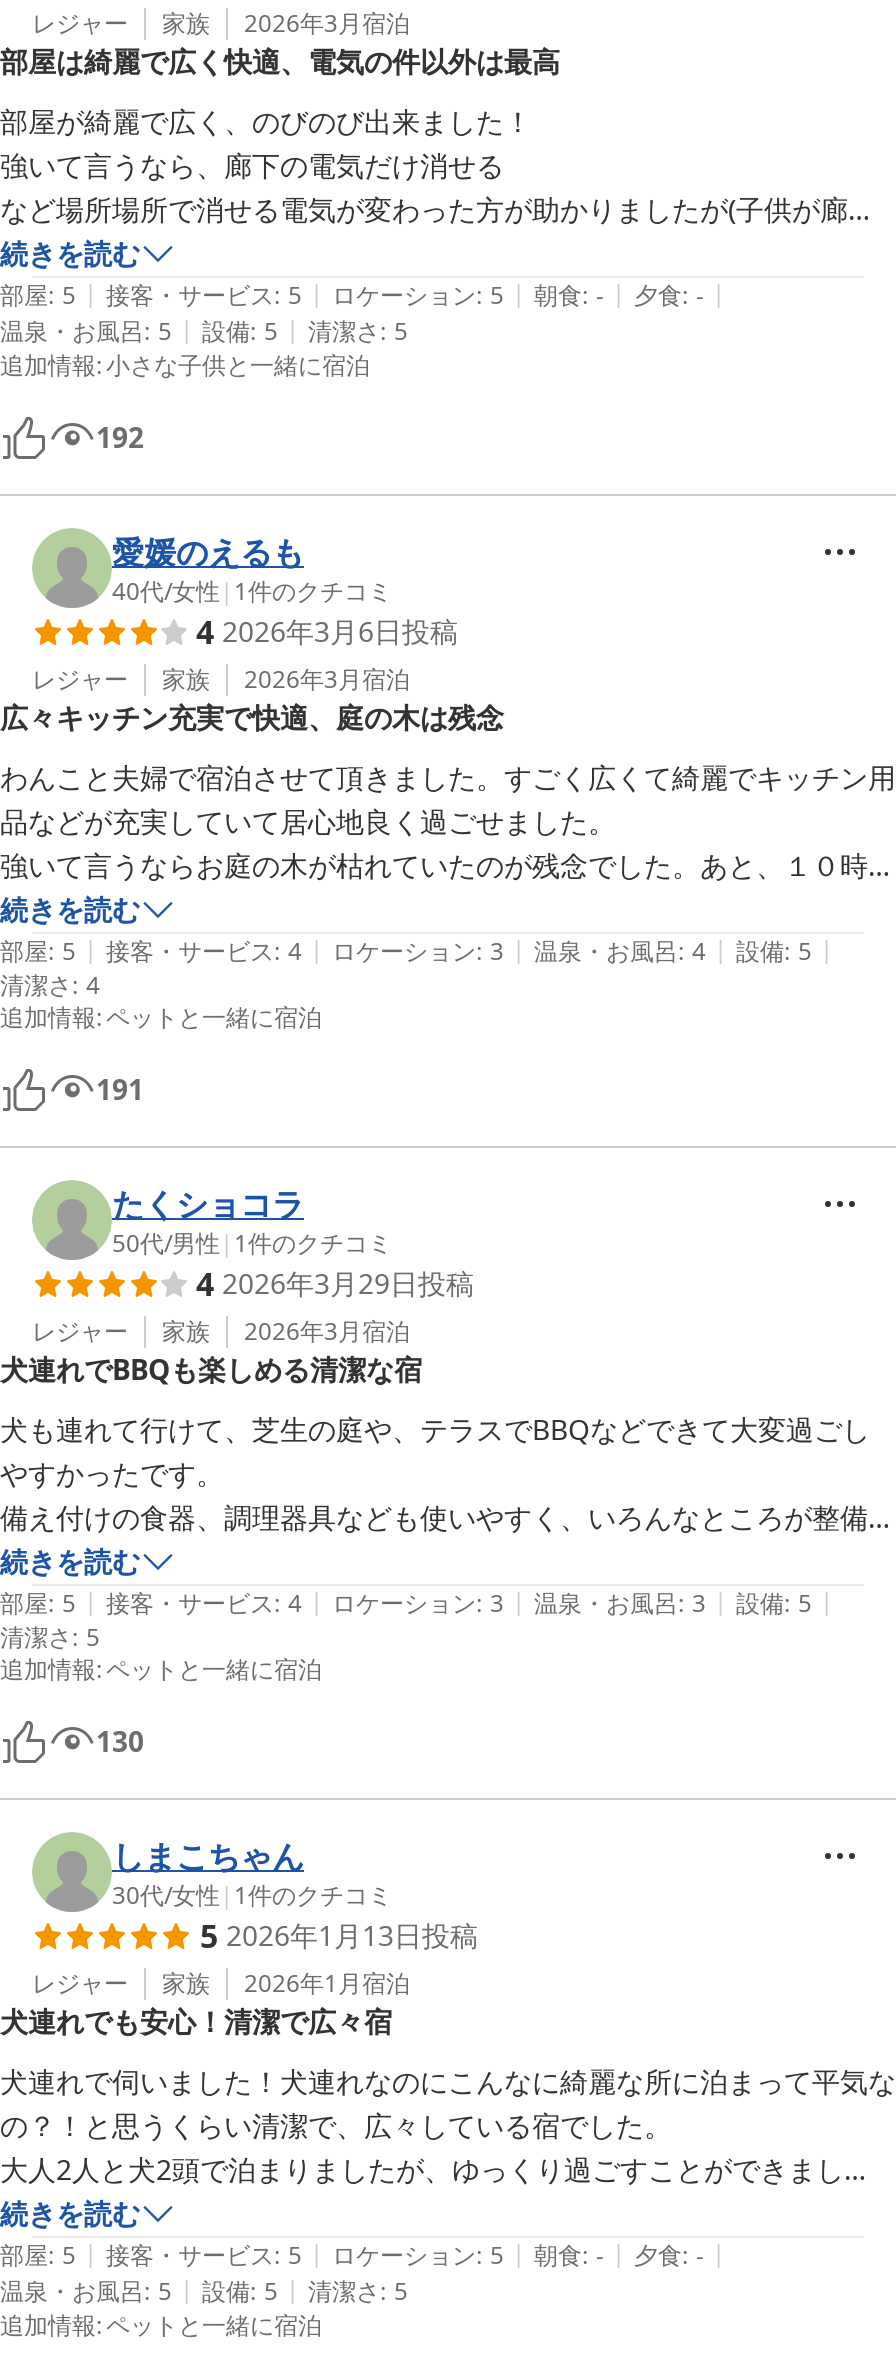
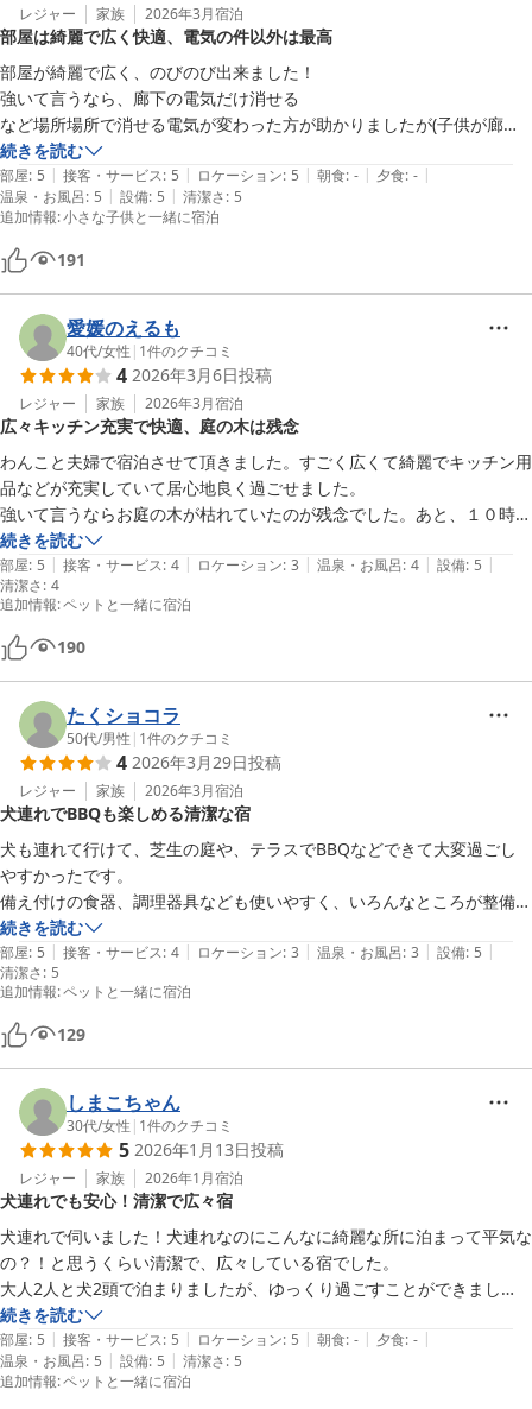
[96,418,144,456] 192 -> [57,248,85,271] 191
[96,1070,144,1108] 191 -> [57,636,85,658] 190
[96,1722,144,1760] 130 -> [57,1023,85,1045] 129

